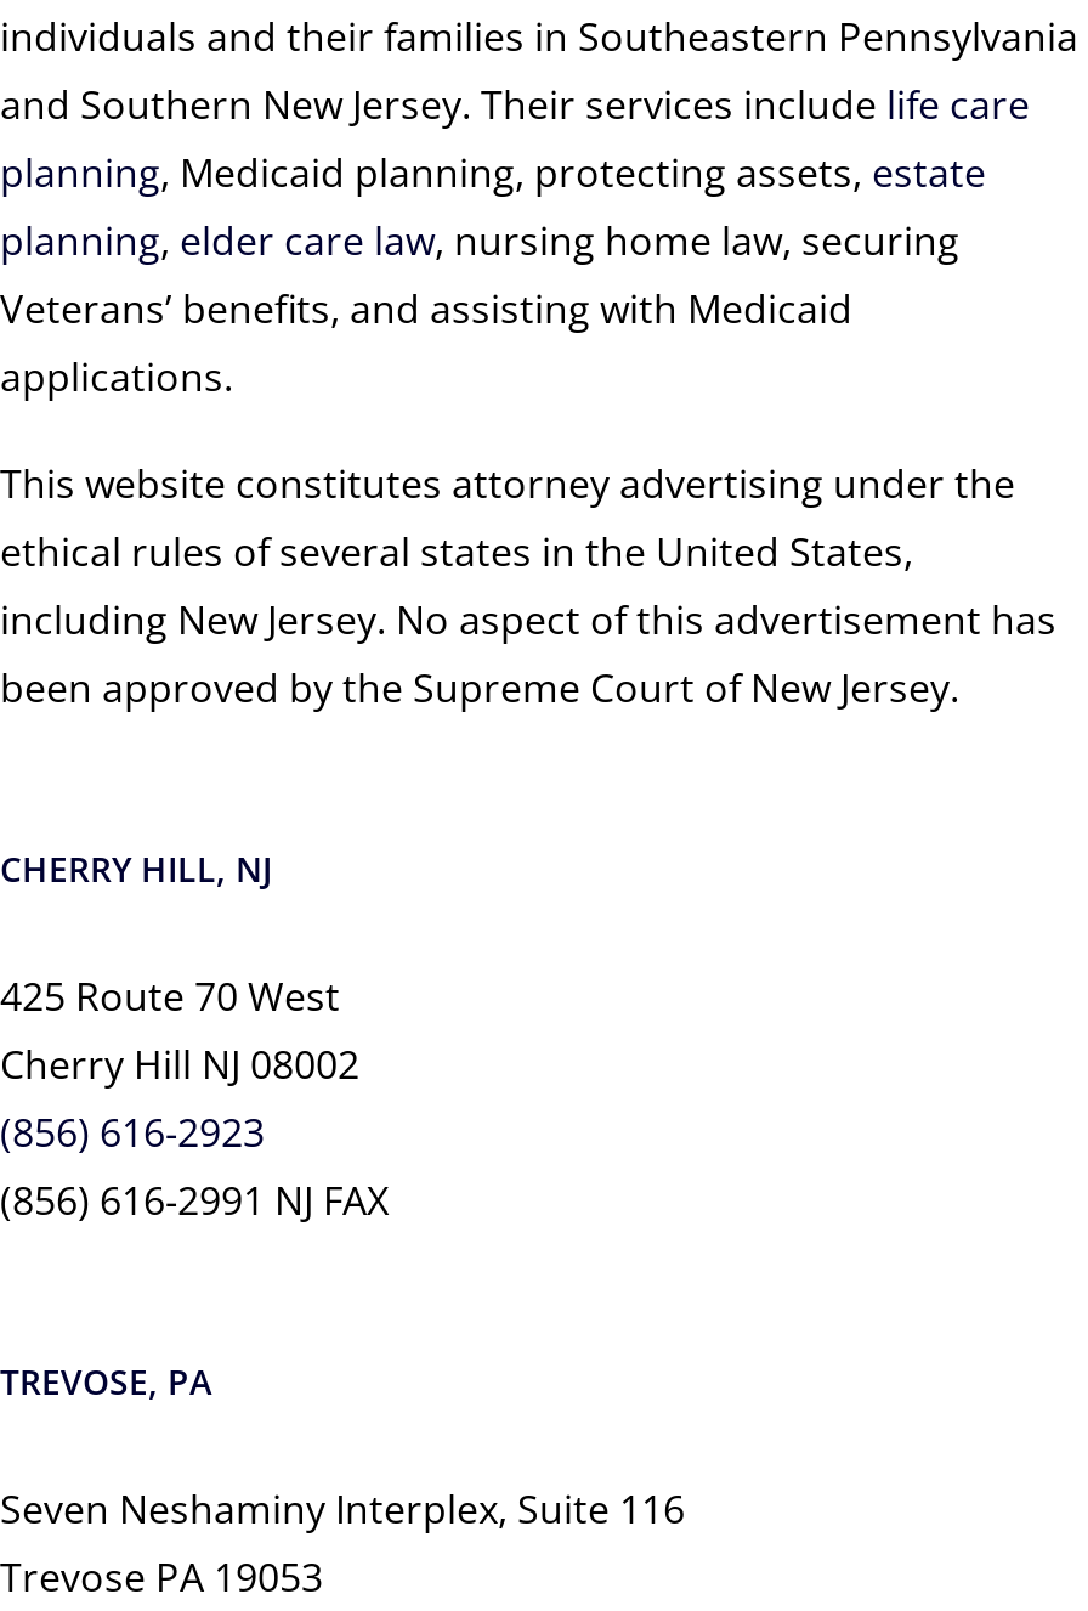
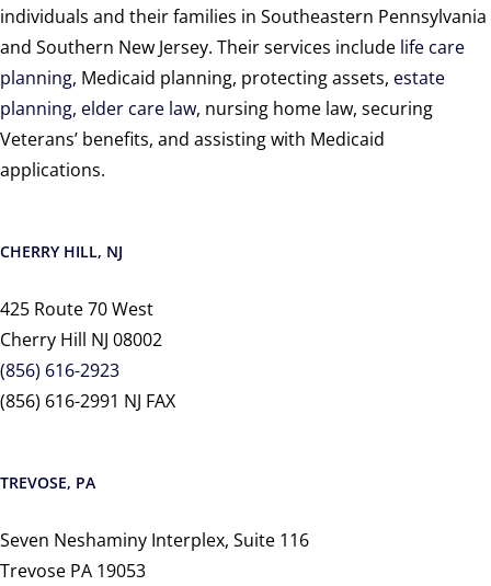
[0,456,1056,713] This website constitutes attorney advertising under the | ethical rules of several states in the United States, | including New Jersey. No aspect of this advertisement has | been approved by the Supreme Court of New Jersey. -> none

